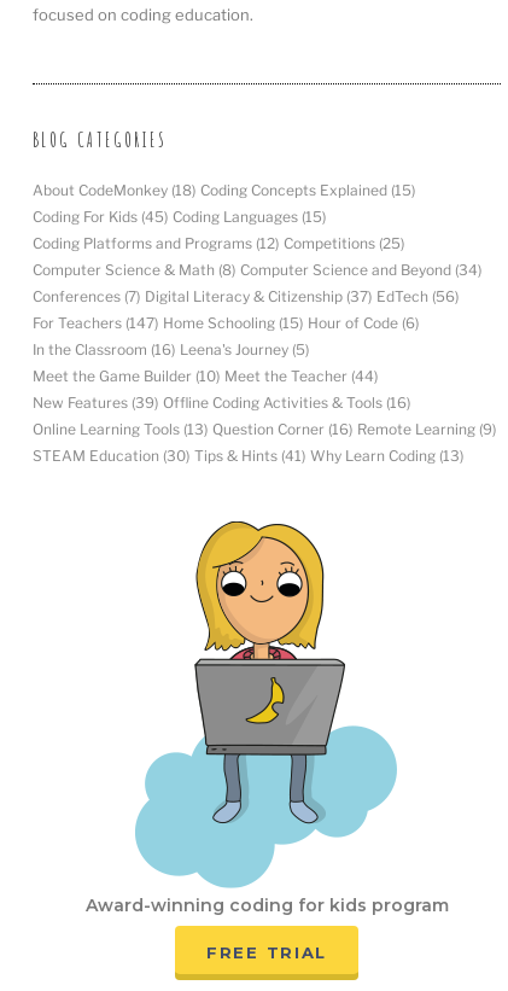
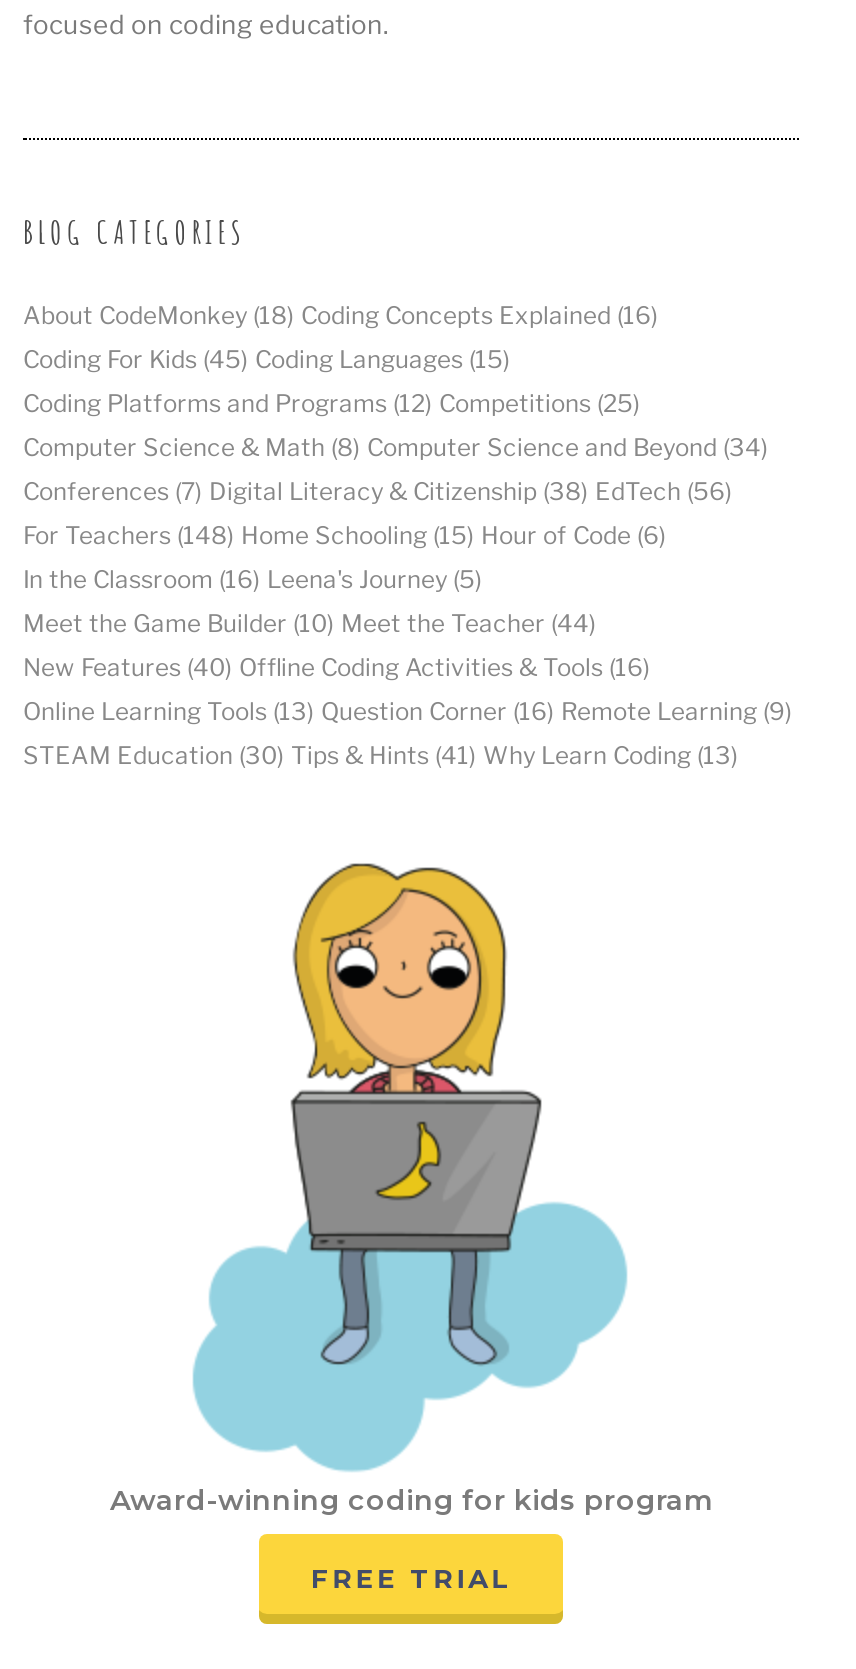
[33,180,415,199] About CodeMonkey (18) Coding Concepts Explained (15) -> [23,299,657,329] About CodeMonkey (18) Coding Concepts Explained (16)
[33,287,459,305] Conferences (7) Digital Literacy & Citizenship (37) EdTech (56) -> [23,475,731,505] Conferences (7) Digital Literacy & Citizenship (38) EdTech (56)
[33,313,419,331] For Teachers (147) Home Schooling (15) Hour of Code (6) -> [23,519,665,549] For Teachers (148) Home Schooling (15) Hour of Code (6)
[33,393,410,411] New Features (39) Offline Coding Activities & Tools (16) -> [23,651,649,681] New Features (40) Offline Coding Activities & Tools (16)

